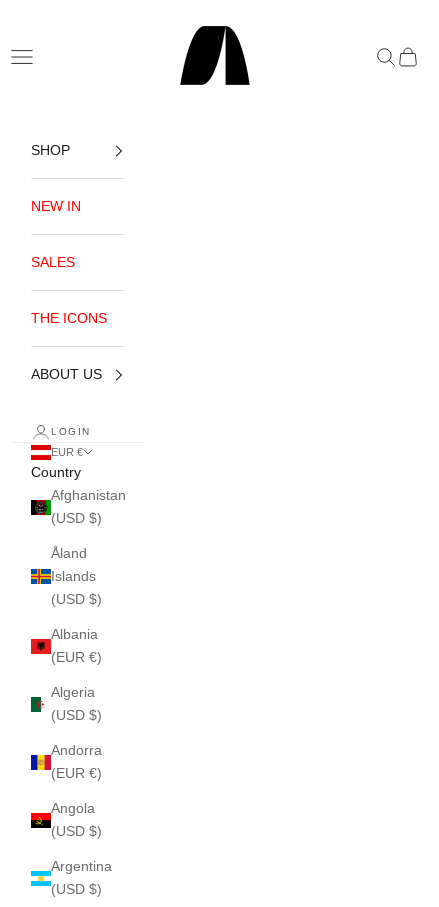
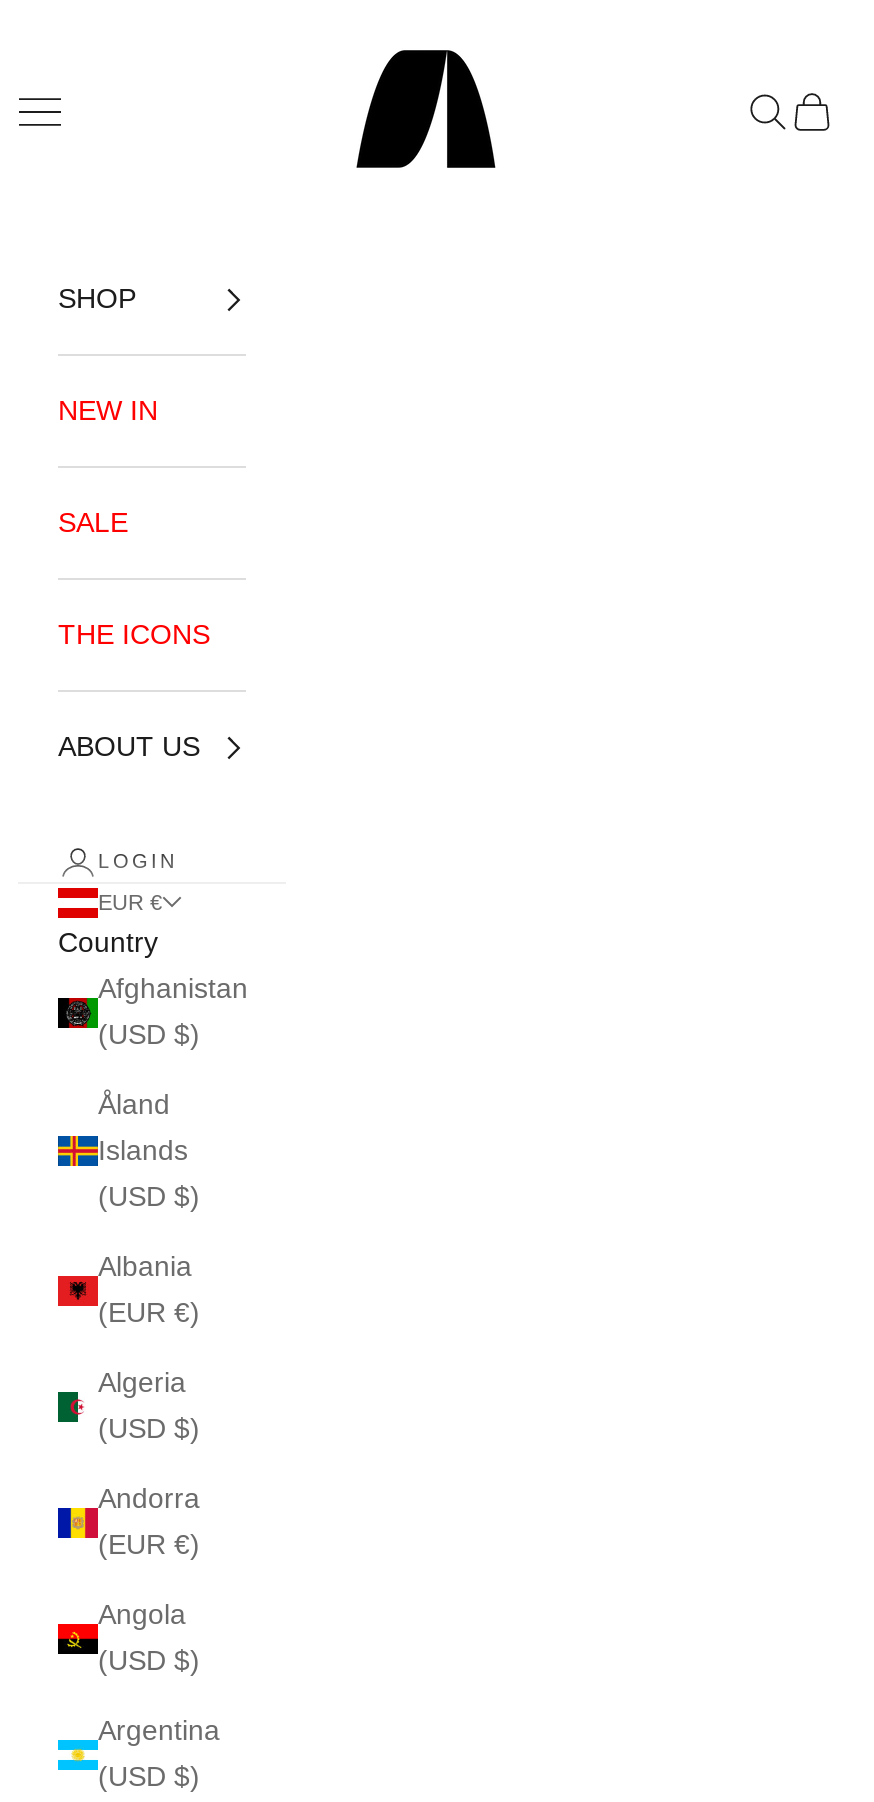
[31,254,75,270] SALES -> [58,506,128,538] SALE

